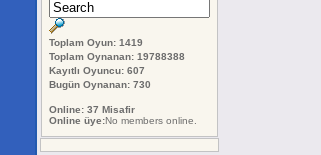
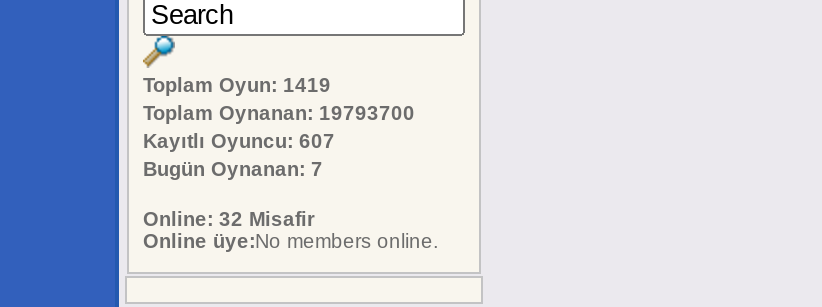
[49,51,185,62] Toplam Oynanan: 19788388 -> [143,102,415,124] Toplam Oynanan: 19793700
[49,79,151,90] Bugün Oynanan: 730 -> [143,158,323,180] Bugün Oynanan: 7
[49,104,135,115] Online: 37 Misafir -> [143,208,315,230] Online: 32 Misafir

